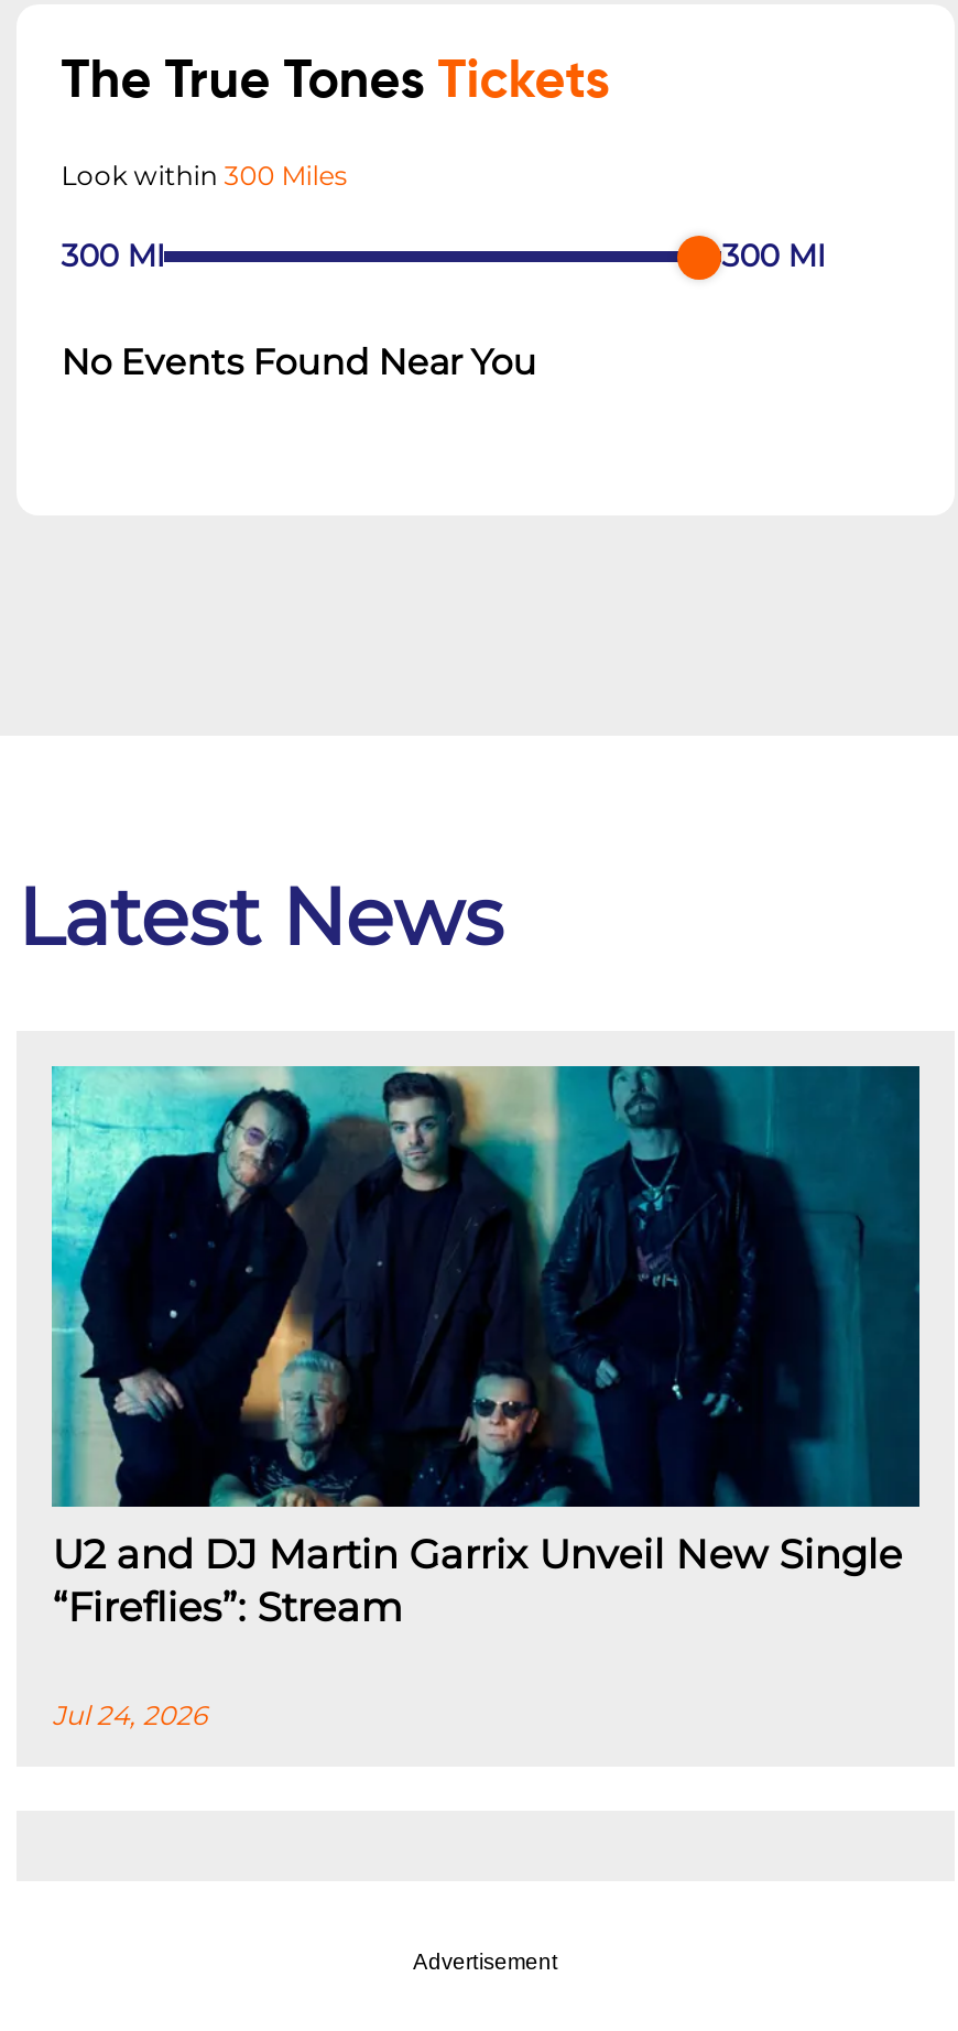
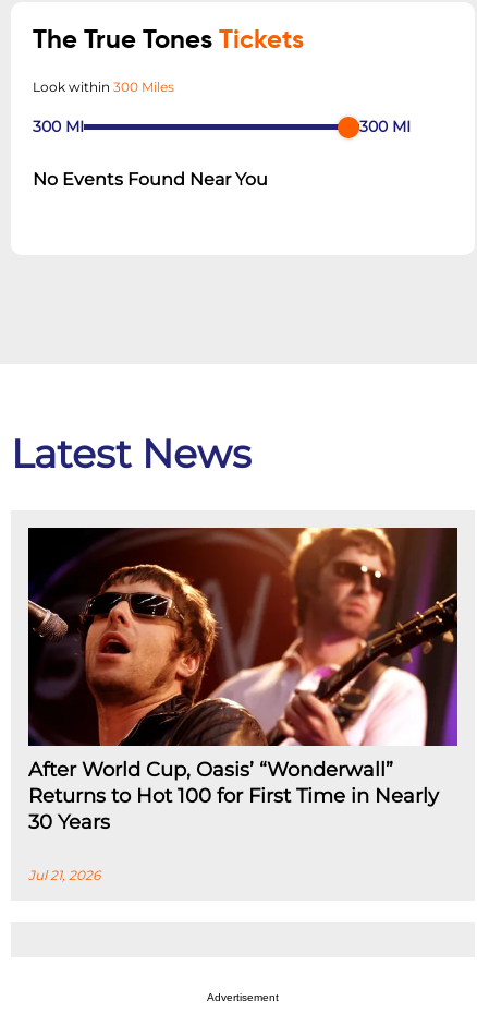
[50,1064,922,1632] [image] | U2 and DJ Martin Garrix Unveil New Single | “Fireflies”: Stream -> [27,527,458,834] [image] | After World Cup, Oasis’ “Wonderwall” | Returns to Hot 100 for First Time in Nearly | 30 Years
[52,1699,206,1732] Jul 24, 2026 -> [29,867,100,884] Jul 21, 2026

